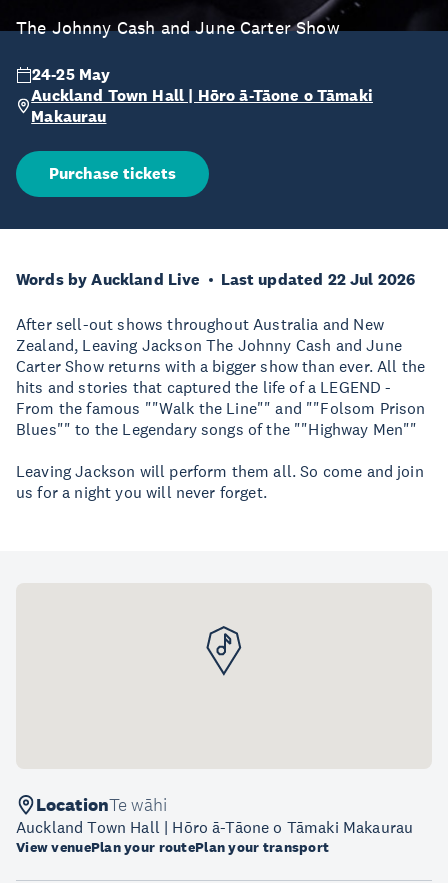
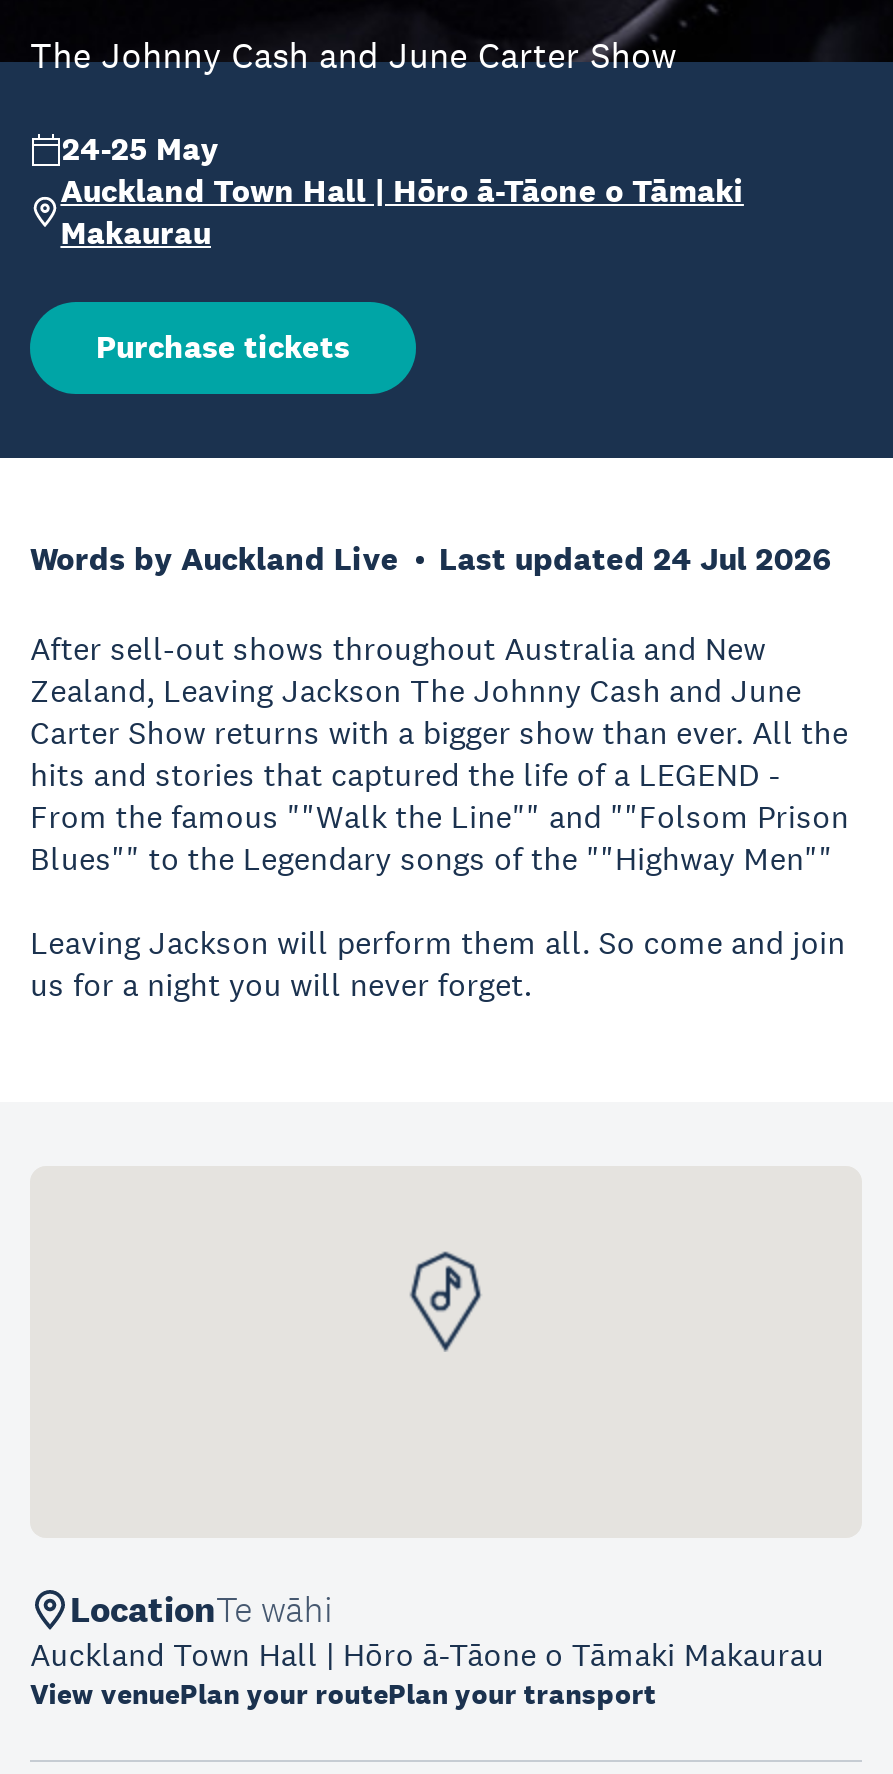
[220,269,415,290] Last updated 22 Jul 2026 -> [439,538,831,580] Last updated 24 Jul 2026

